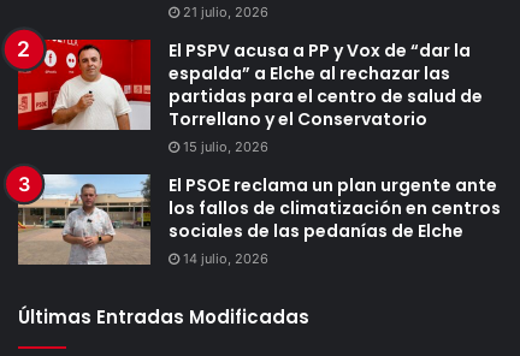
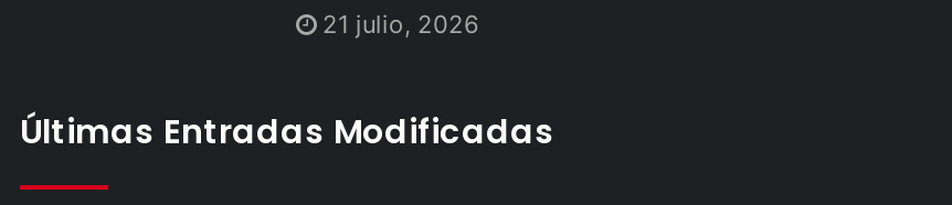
[4,29,501,267] [image] | El PSPV acusa a PP y Vox de “dar la | espalda” a Elche al rechazar las | partidas para el centro de salud de | Torrellano y el Conservatorio | 15 julio, 2026 | El PSOE reclama un plan urgente ante | los fallos de climatización en centros | sociales de las pedanías de Elche | 14 julio, 2026 -> none
[5,165,152,266] [image] -> none

